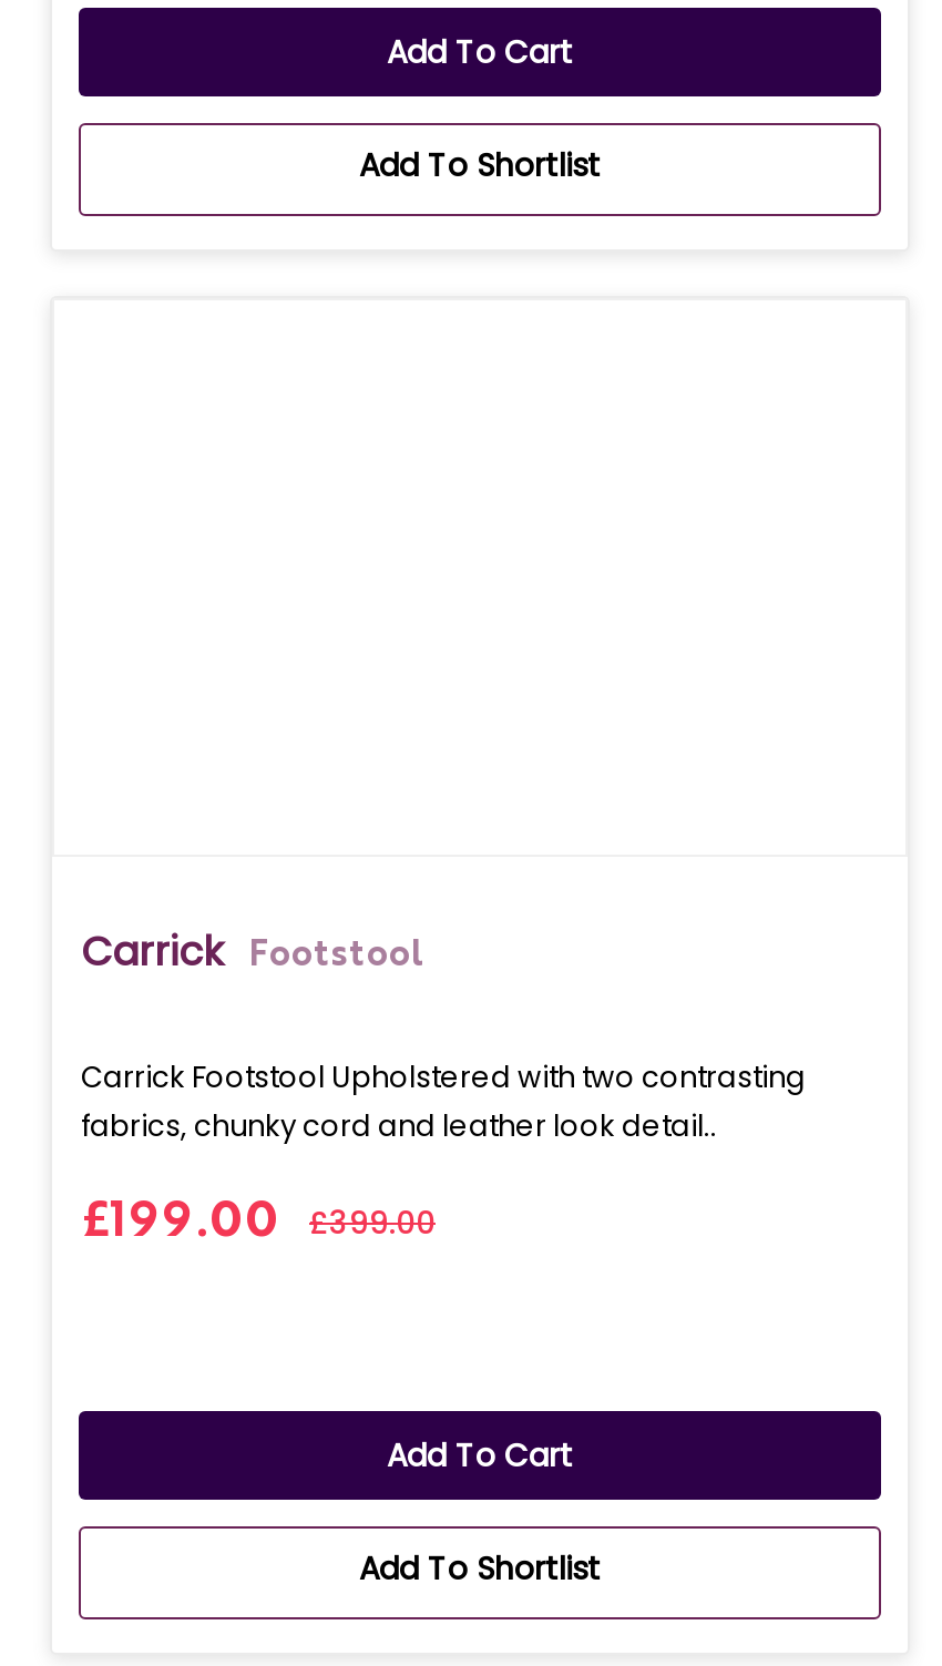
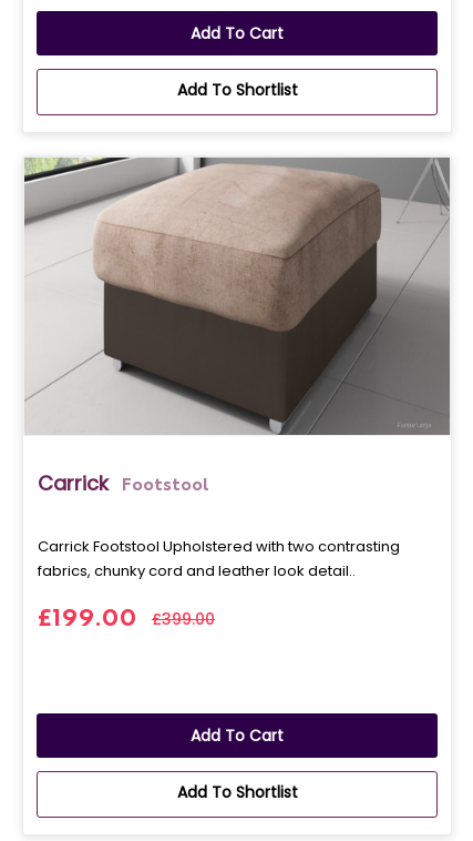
none -> [23,156,451,436] [image]

